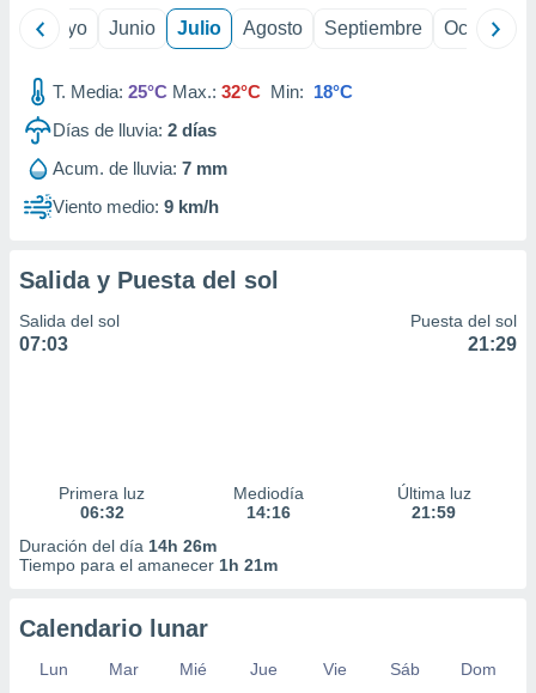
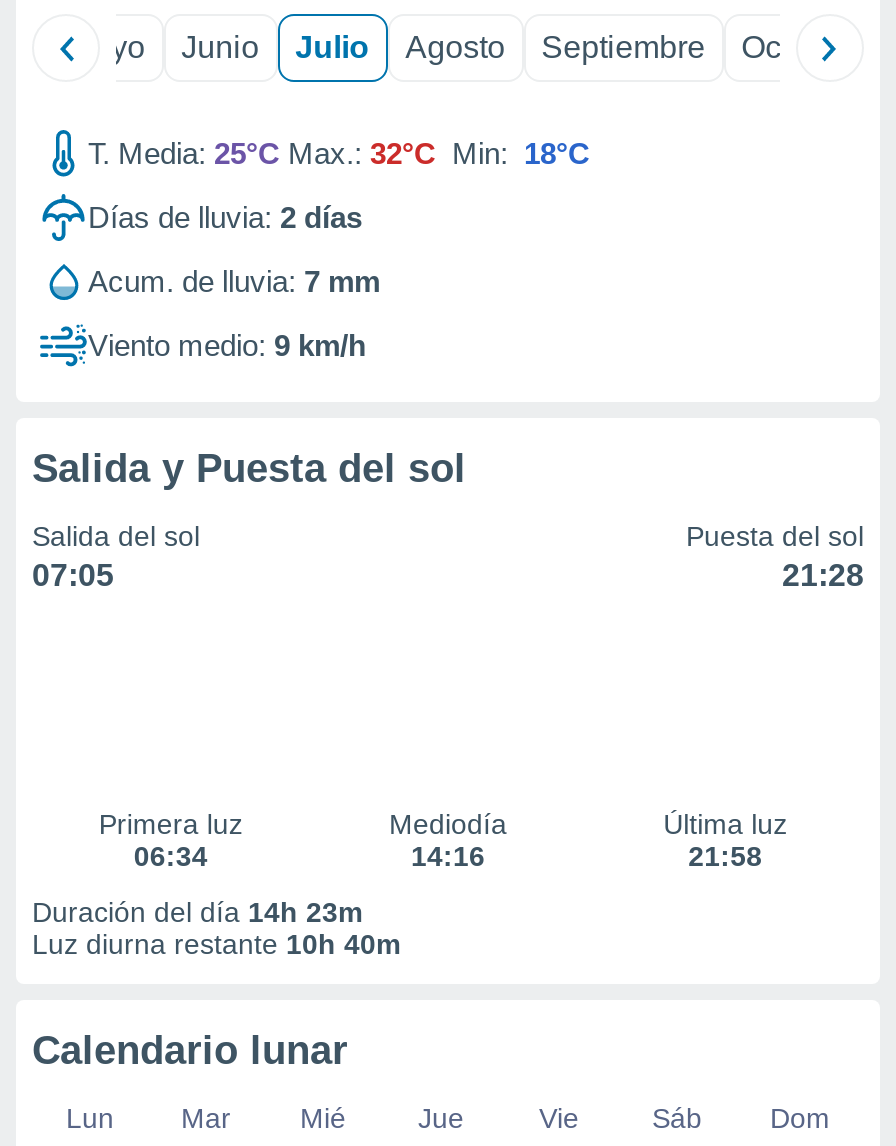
[19,334,68,354] 07:03 -> [32,558,114,592] 07:05
[468,334,517,354] 21:29 -> [782,558,864,592] 21:28
[80,503,124,522] 06:32 -> [134,840,208,872] 06:34
[412,503,456,522] 21:59 -> [688,840,762,872] 21:58
[19,536,278,575] Duración del día 14h 26m | Tiempo para el amanecer 1h 21m -> [32,896,400,960] Duración del día 14h 23m | Luz diurna restante 10h 40m

